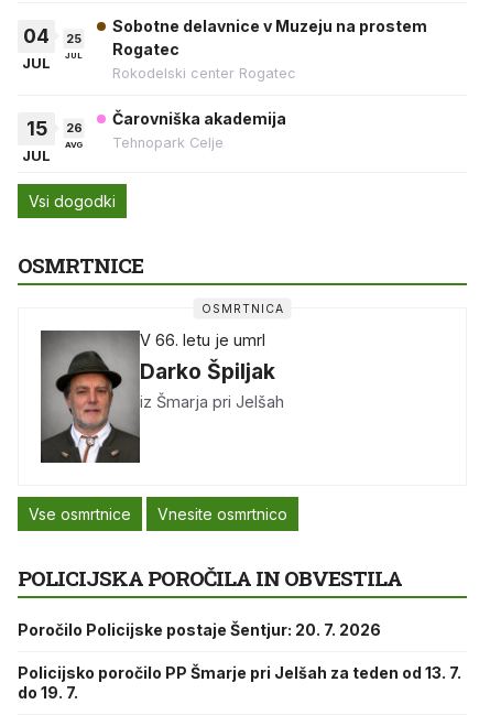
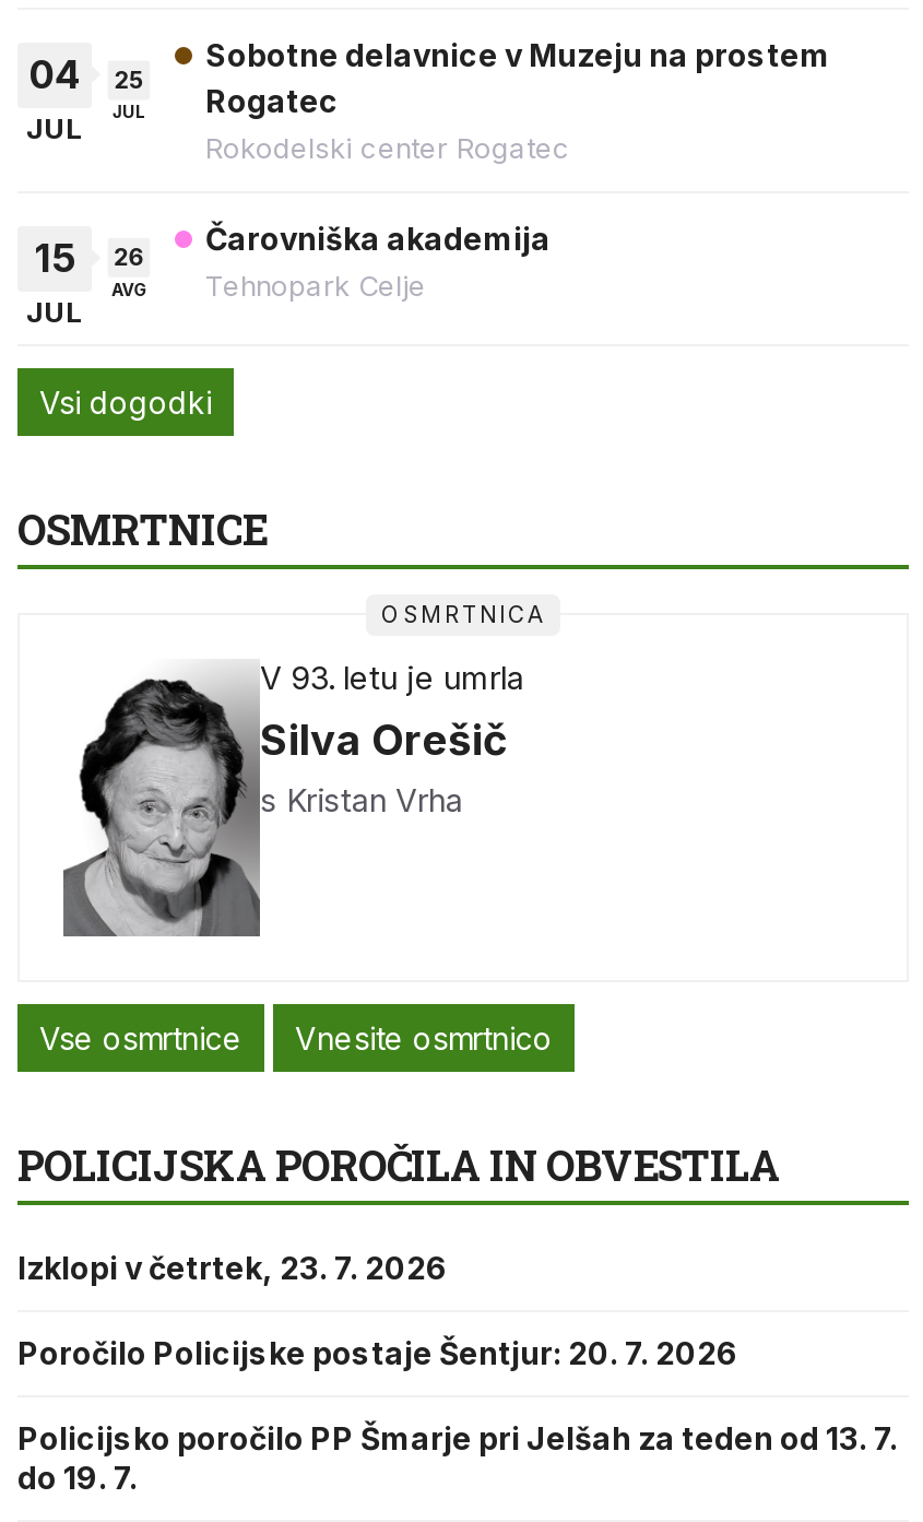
[40,329,284,464] [image] | V 66. letu je umrl | Darko Špiljak | iz Šmarja pri Jelšah -> [63,659,524,937] [image] | V 93. letu je umrla | Silva Orešič | s Kristan Vrha
none -> [17,1250,448,1287] Izklopi v četrtek, 23. 7. 2026

